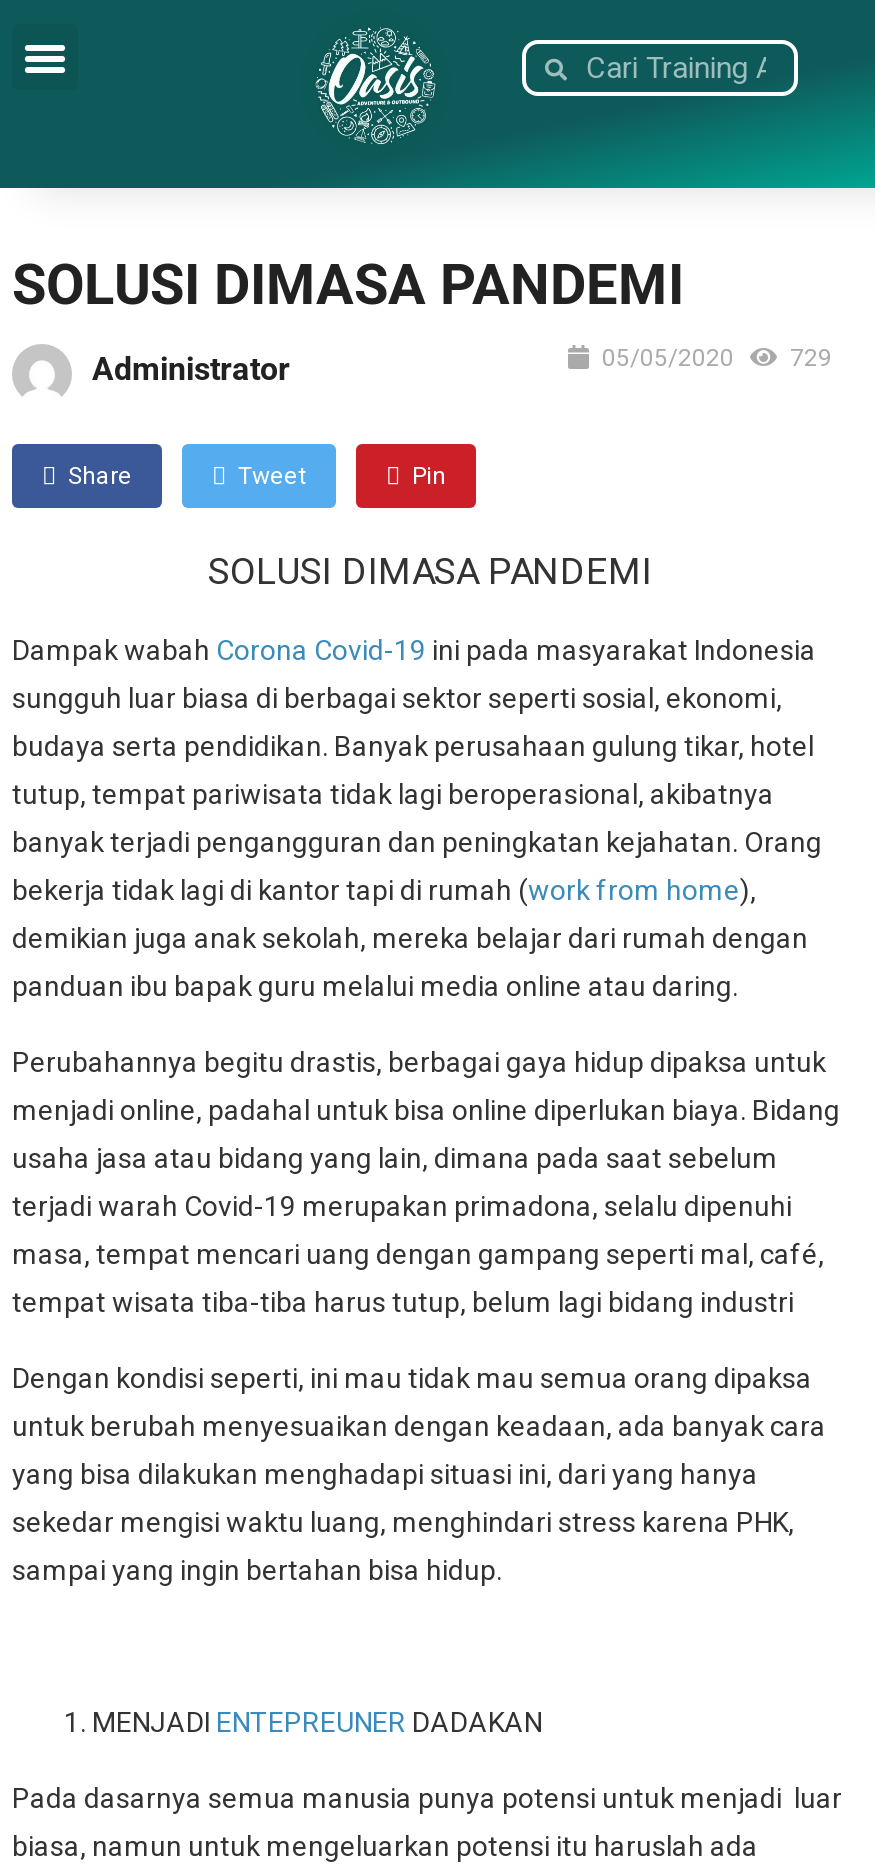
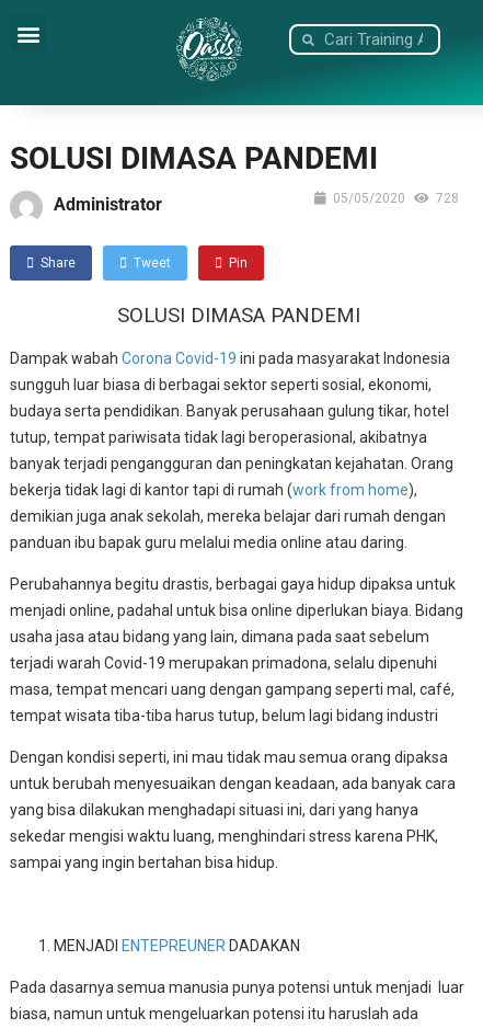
[602,345,832,373] 05/05/2020 729 -> [333,191,459,207] 05/05/2020 728

